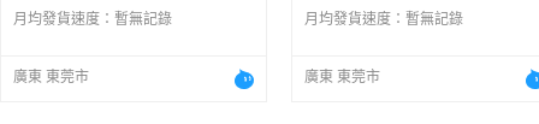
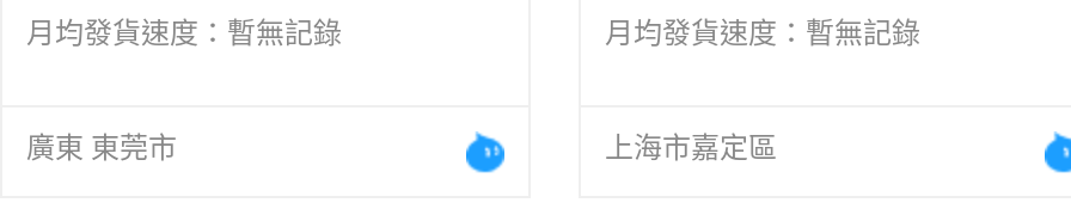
[304,69,380,85] 廣東 東莞市 -> [605,131,777,165] 上海市嘉定區

